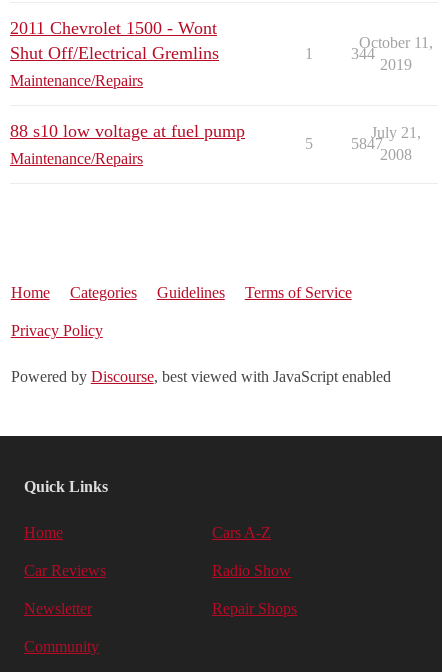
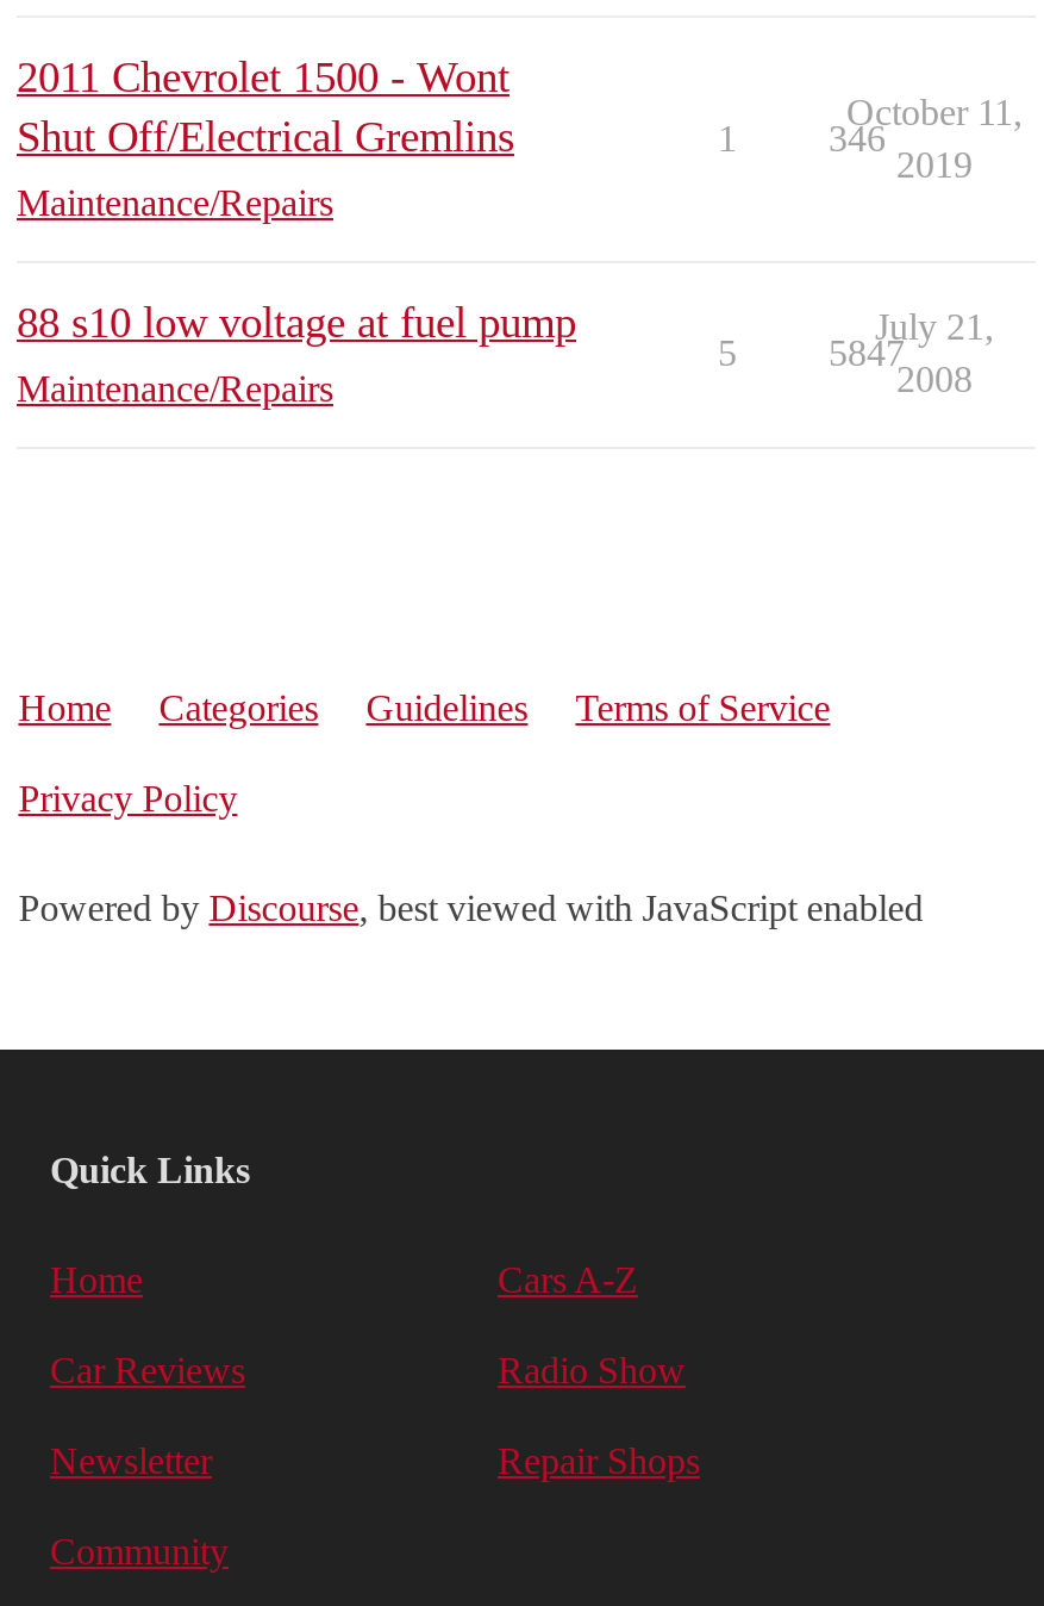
[351,45,375,62] 344 -> [829,118,886,158] 346

